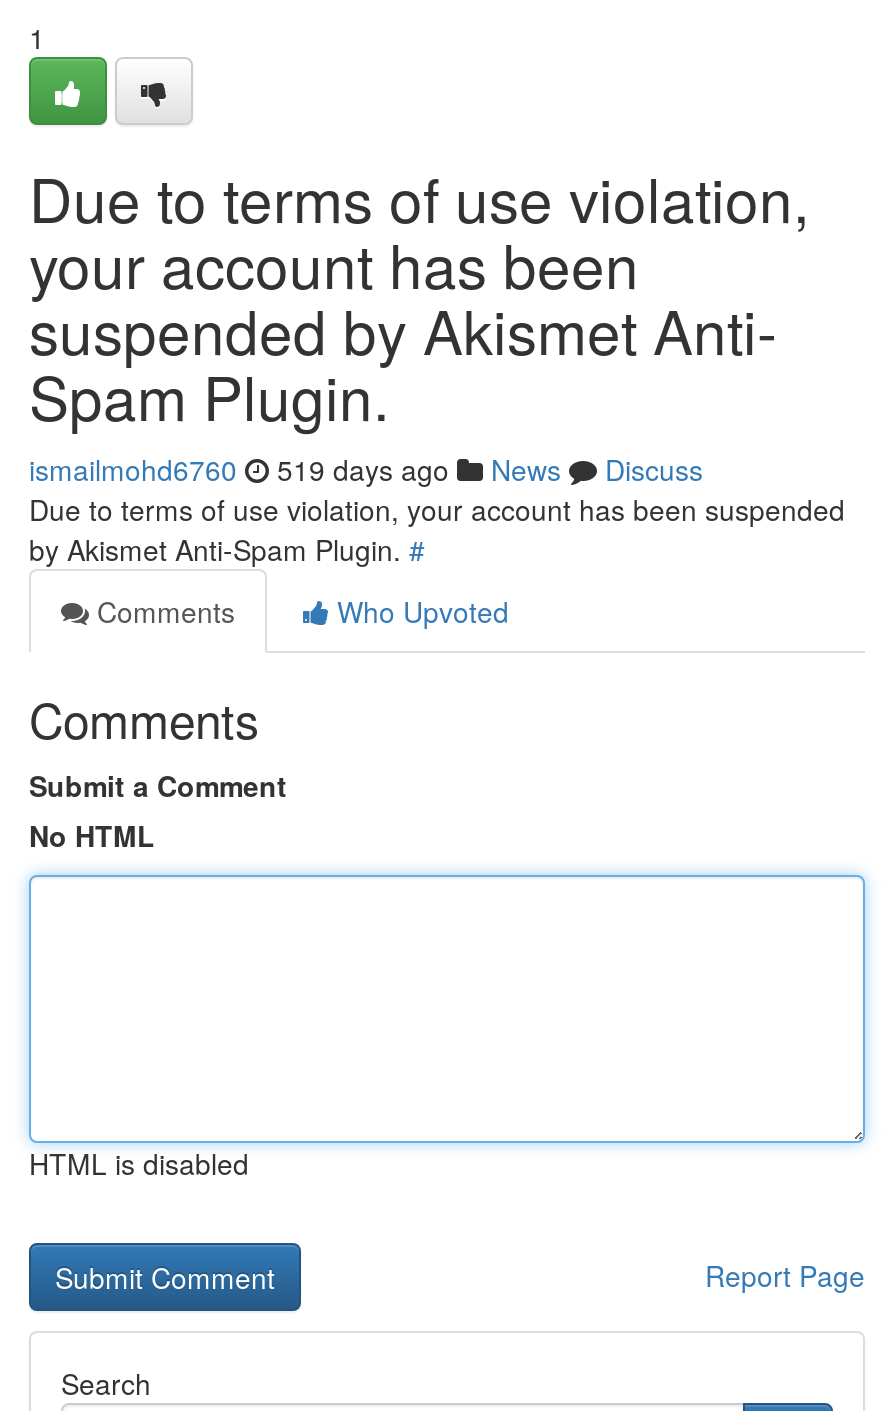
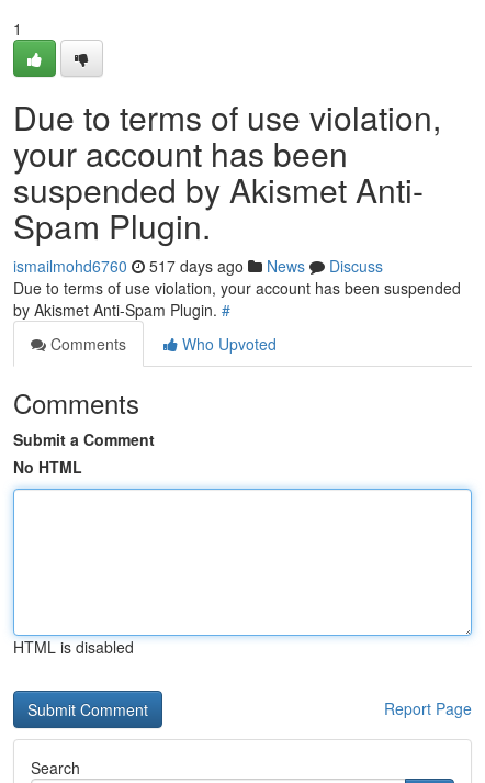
[29,449,703,489] ismailmohd6760 519 days ago News Discuss -> [13,255,383,277] ismailmohd6760 517 days ago News Discuss

